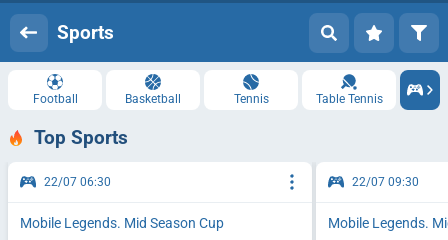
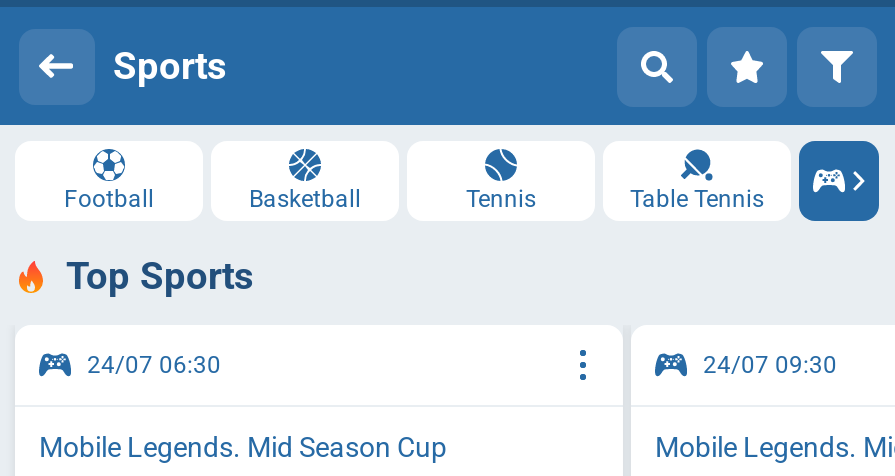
[44,174,111,188] 22/07 06:30 -> [87,350,221,378] 24/07 06:30
[352,174,419,188] 22/07 09:30 -> [703,350,837,378] 24/07 09:30

